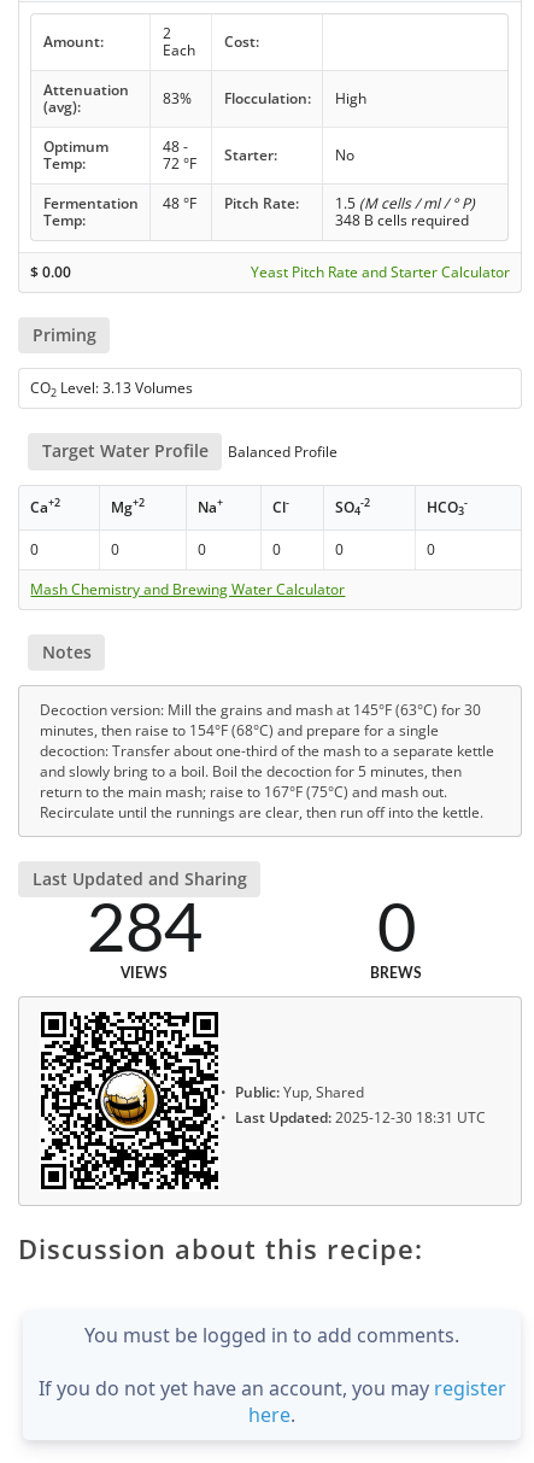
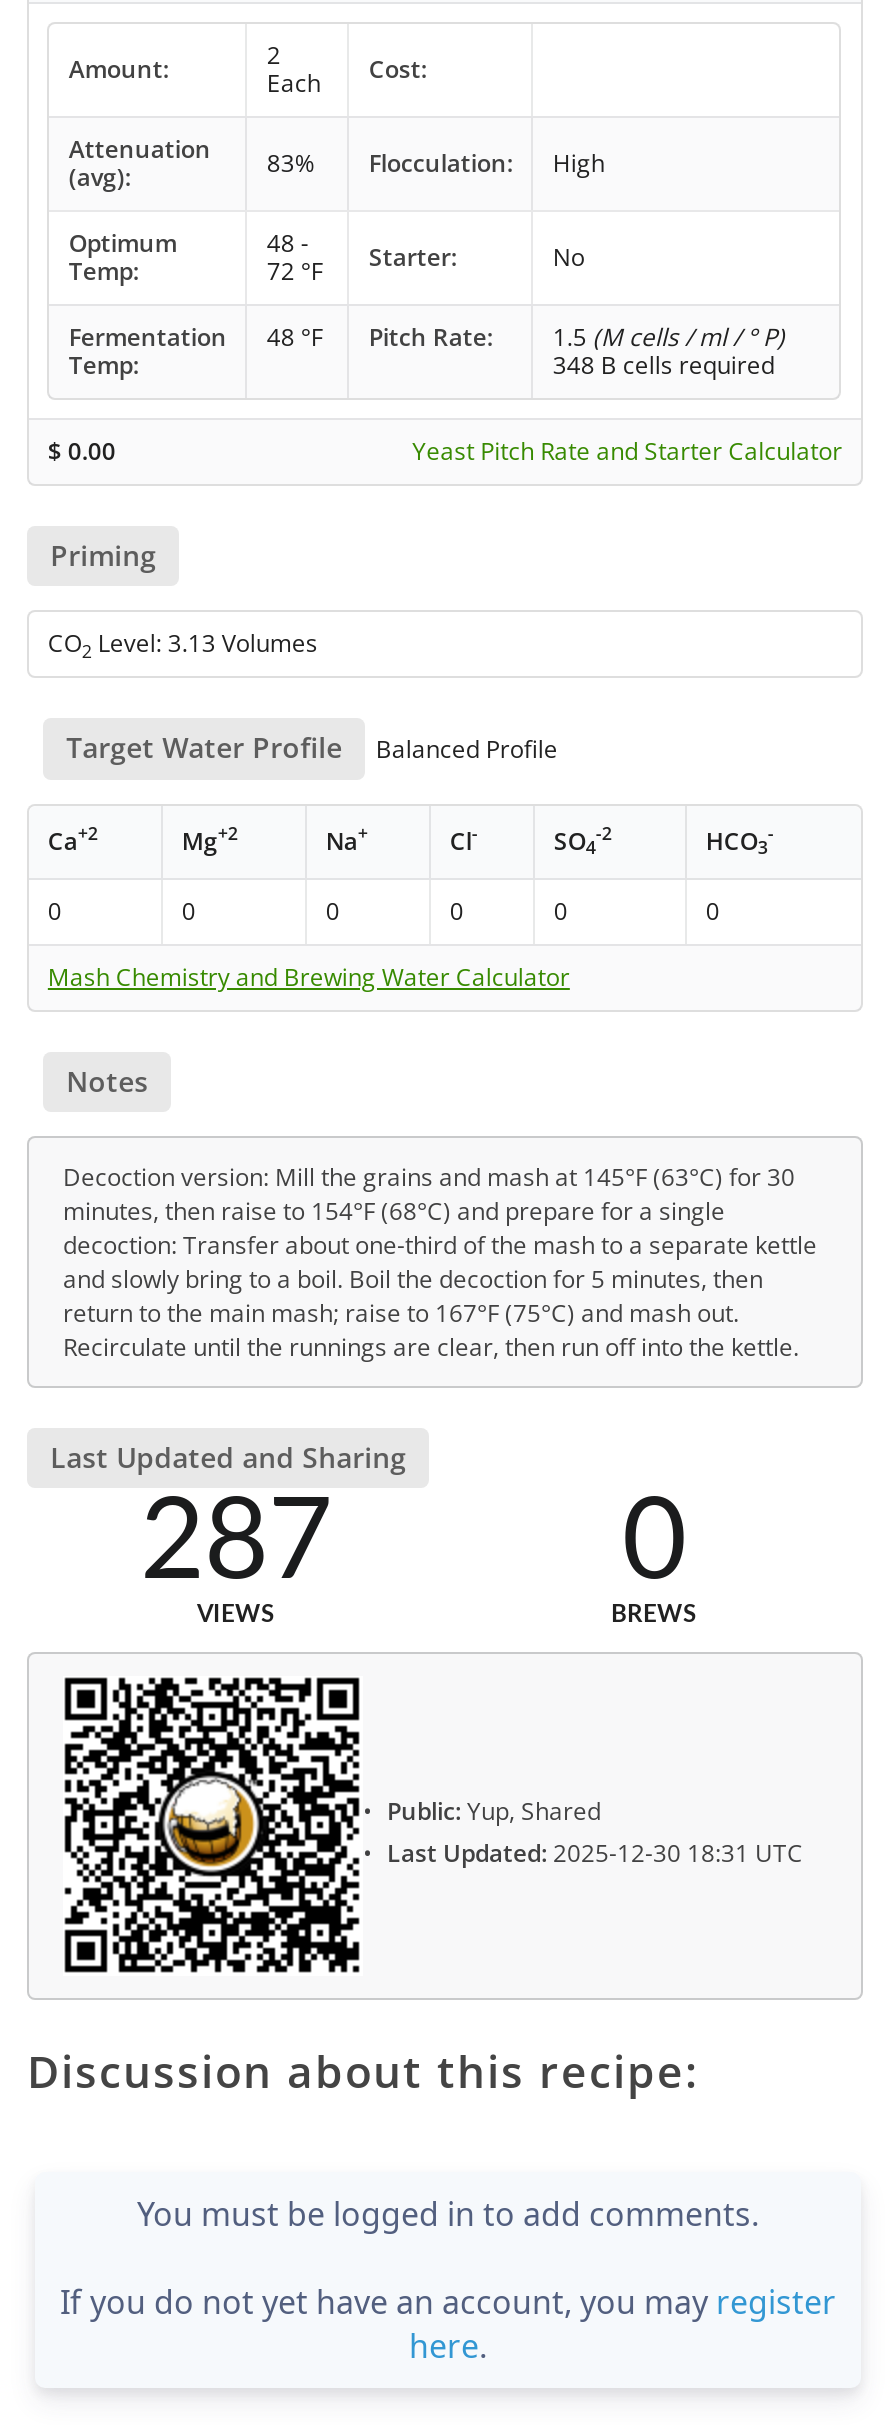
[86,898,202,965] 284 -> [140,1488,332,1600] 287

